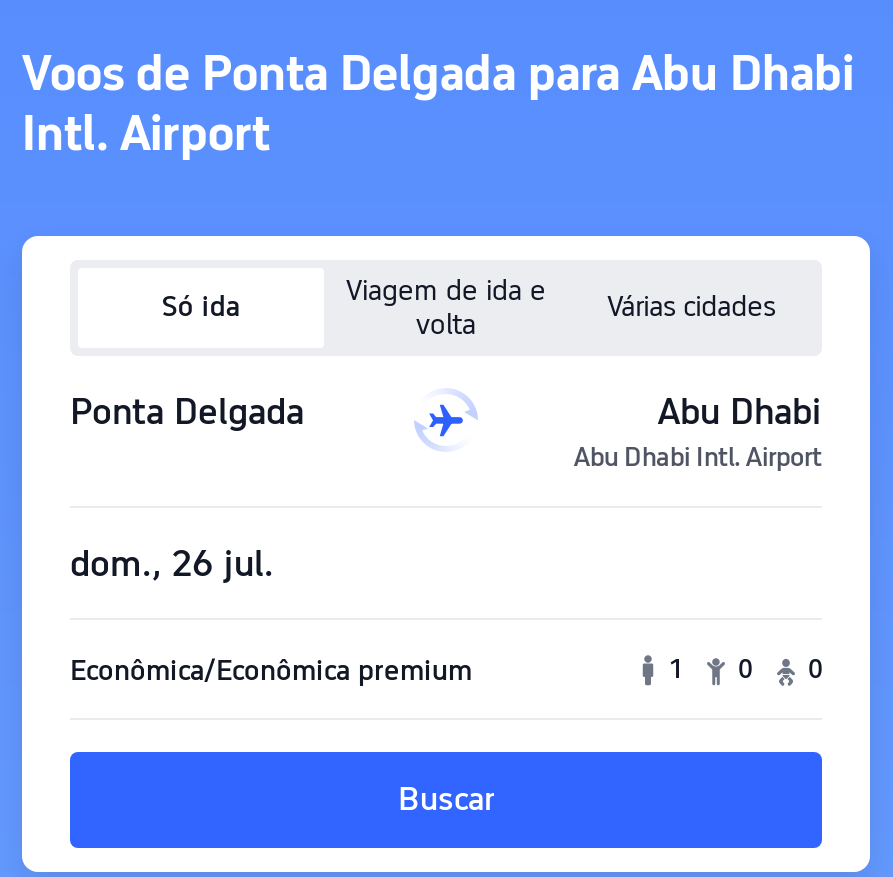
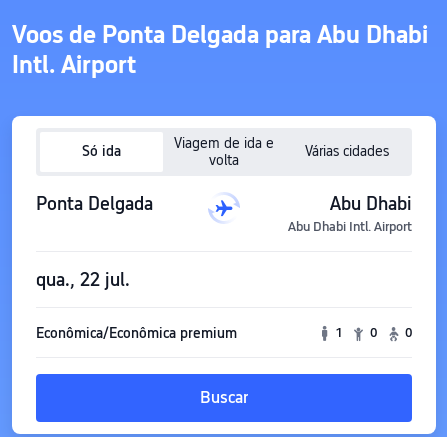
[70,541,274,583] dom., 26 jul. -> [36,268,130,289] qua., 22 jul.

